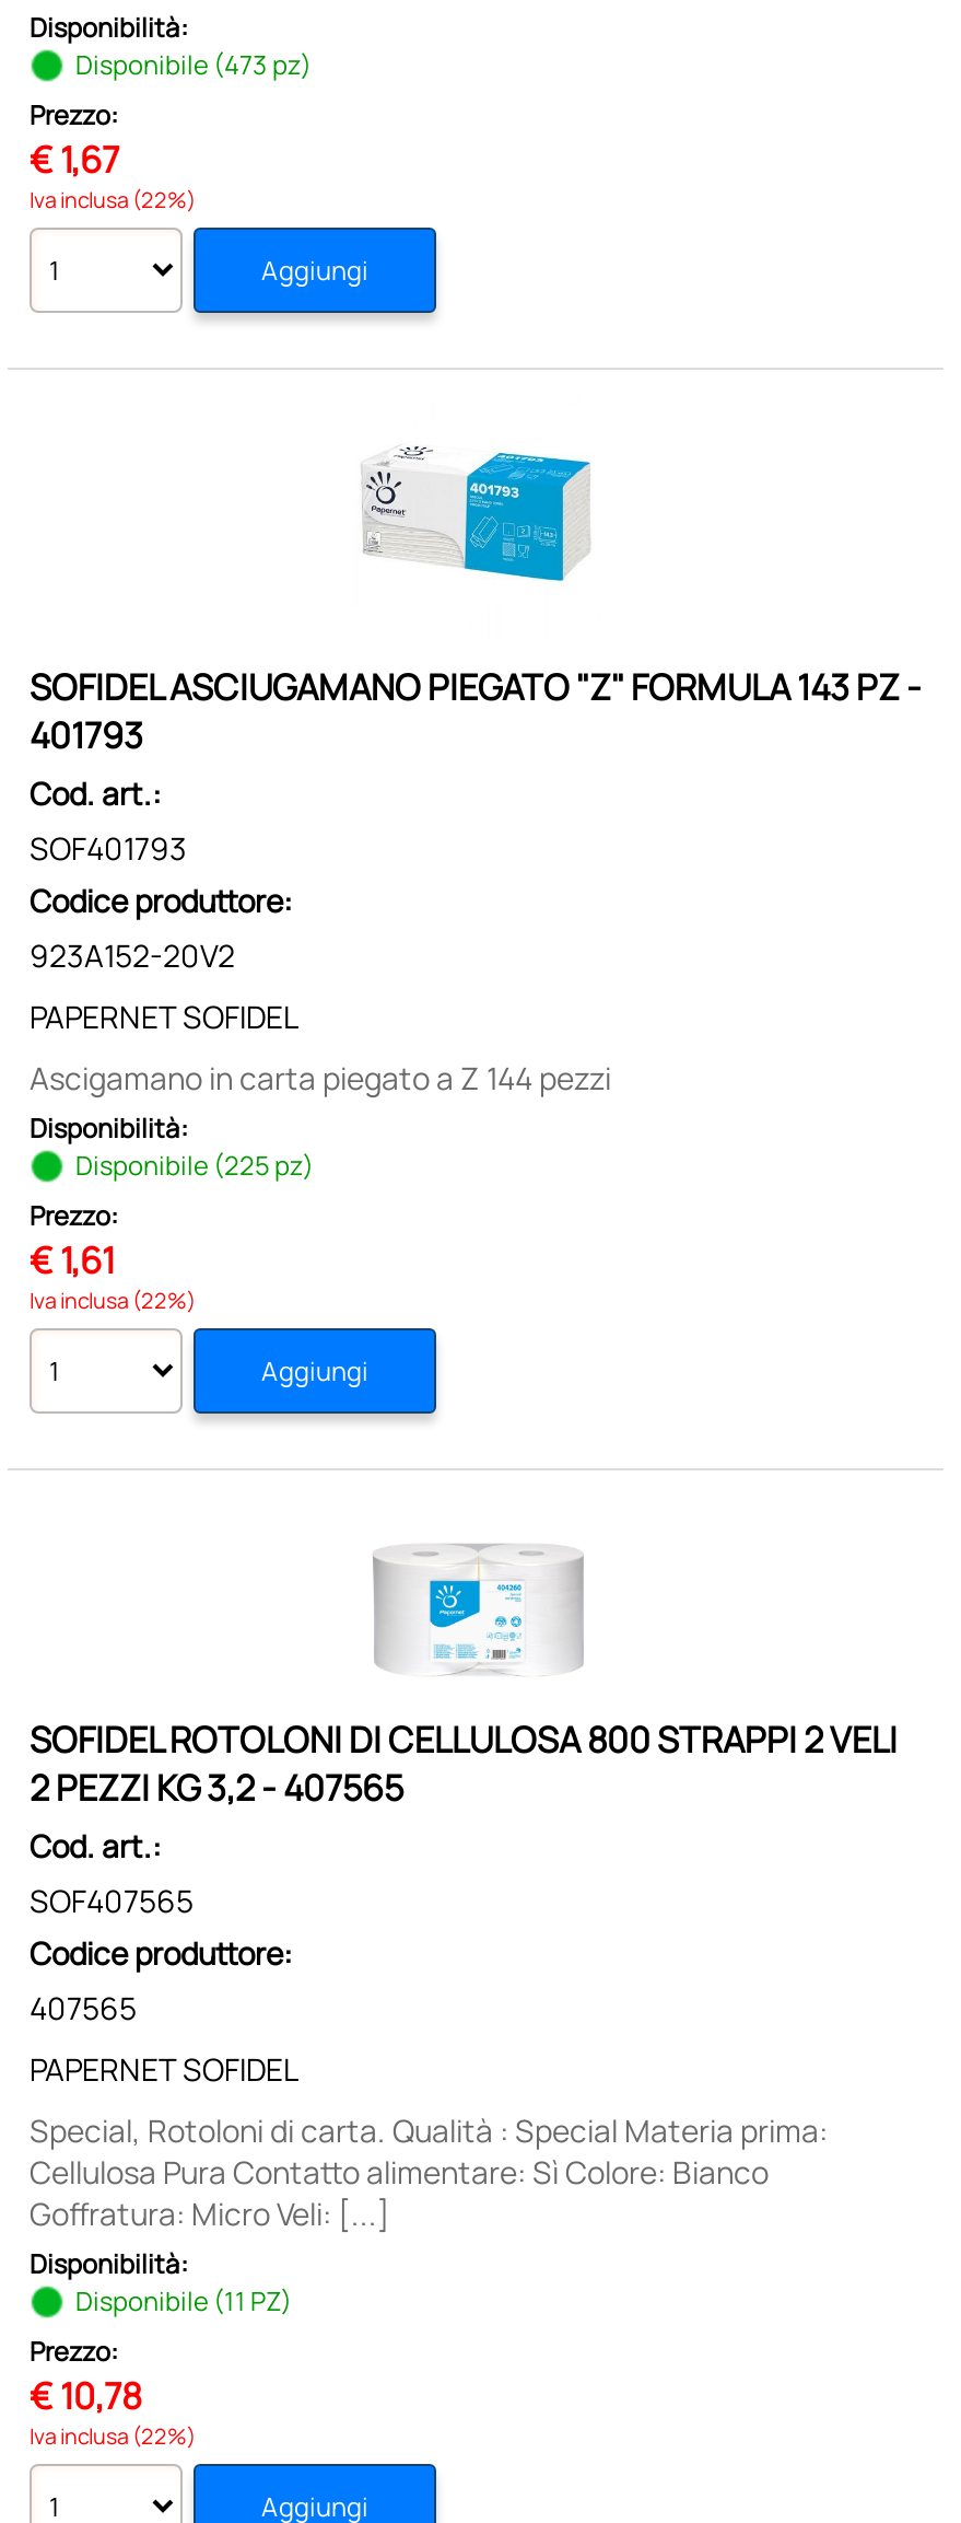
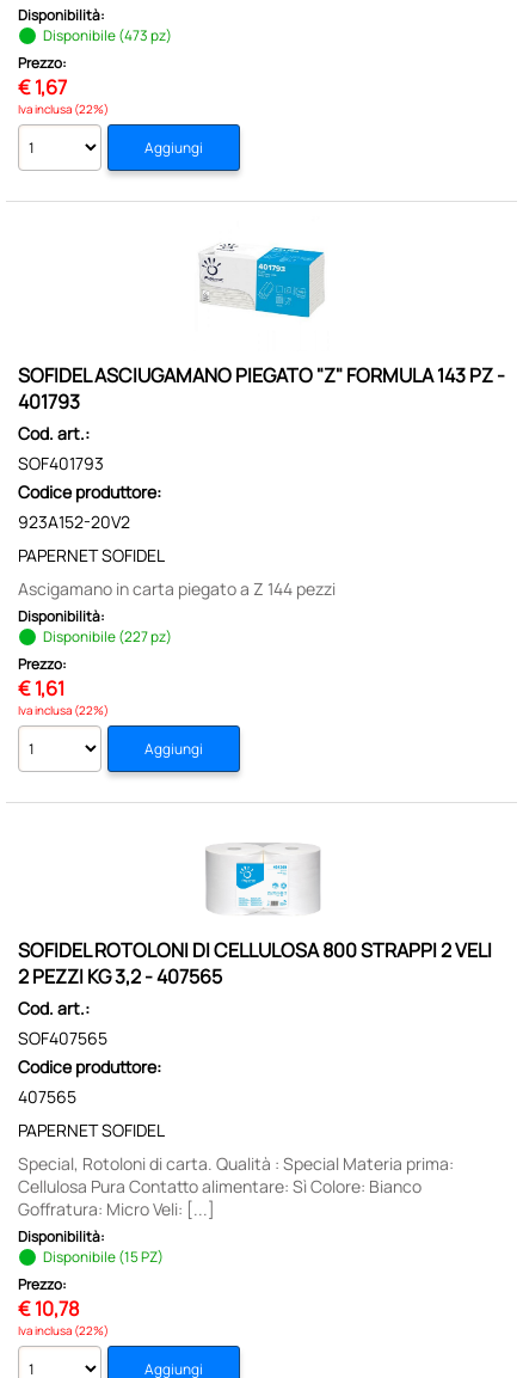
[75,1146,314,1183] Disponibile (225 pz) -> [43,626,172,646] Disponibile (227 pz)
[75,2281,292,2318] Disponibile (11 PZ) -> [43,1246,164,1266] Disponibile (15 PZ)

